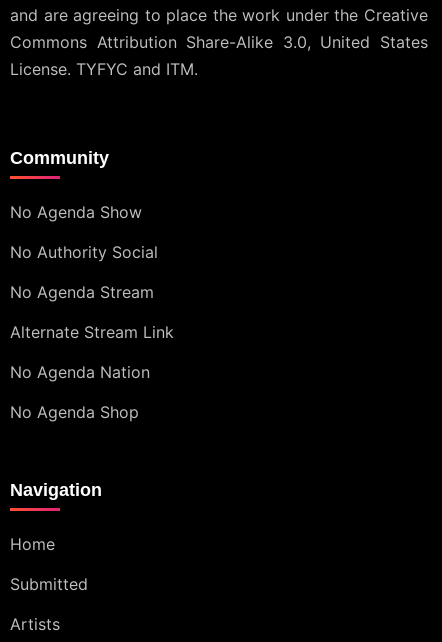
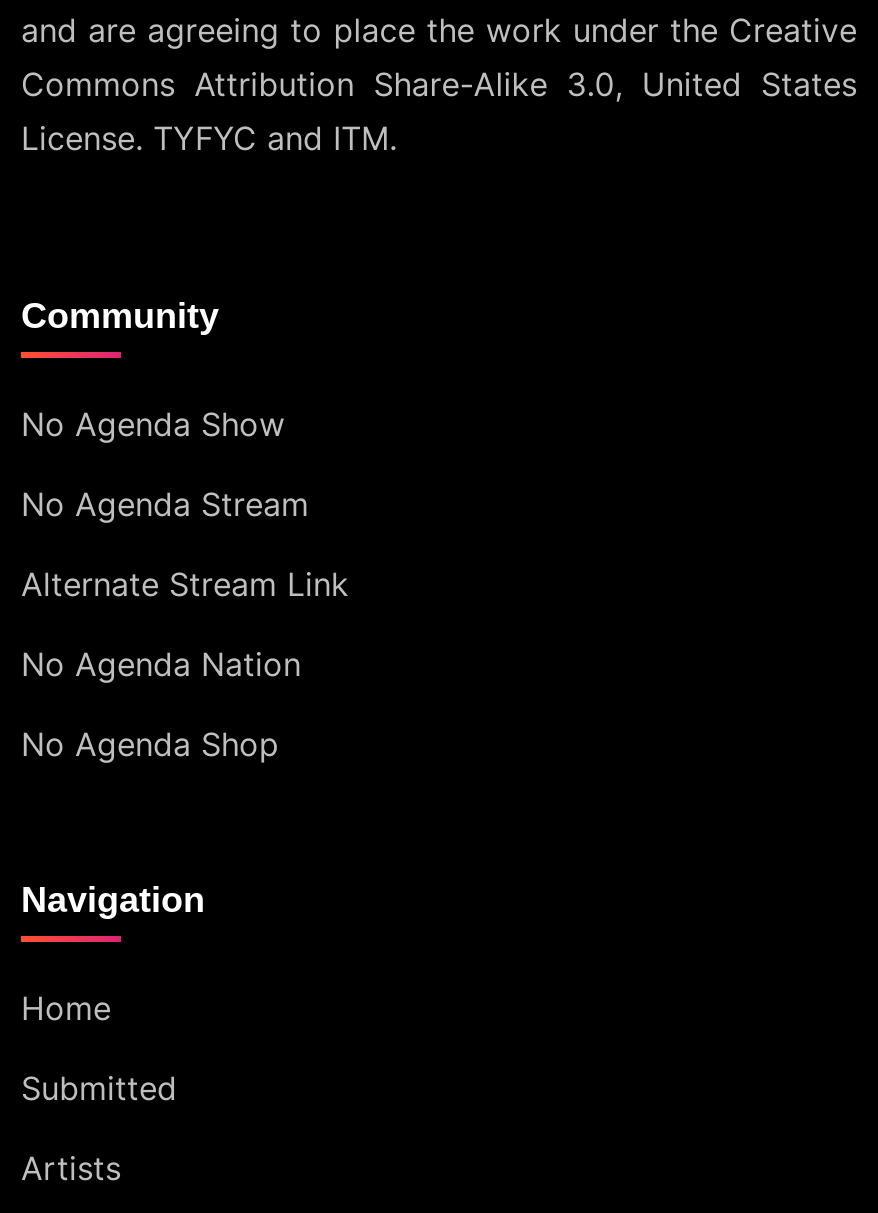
[10,242,158,262] No Authority Social -> none

